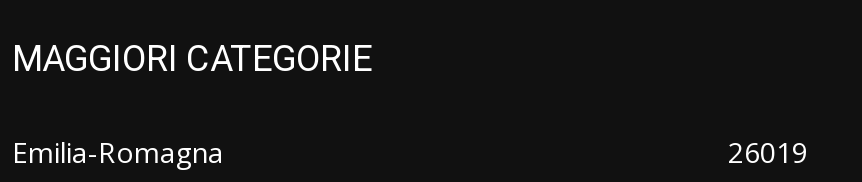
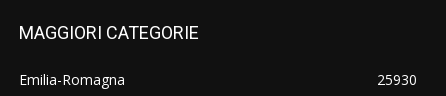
[728,133,808,171] 26019 -> [377,70,417,89] 25930

